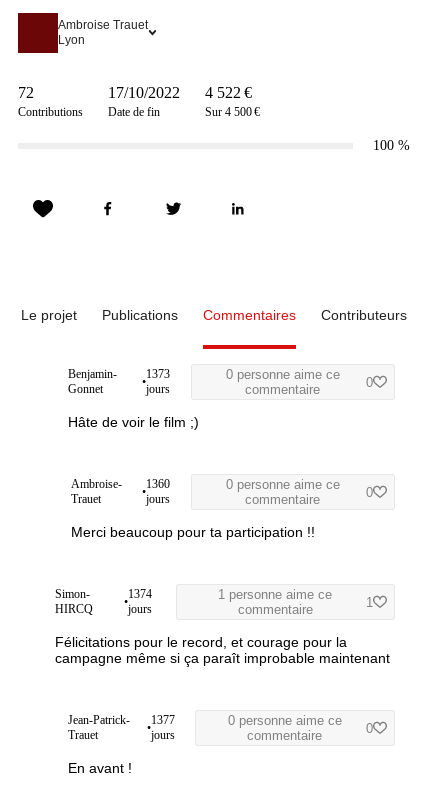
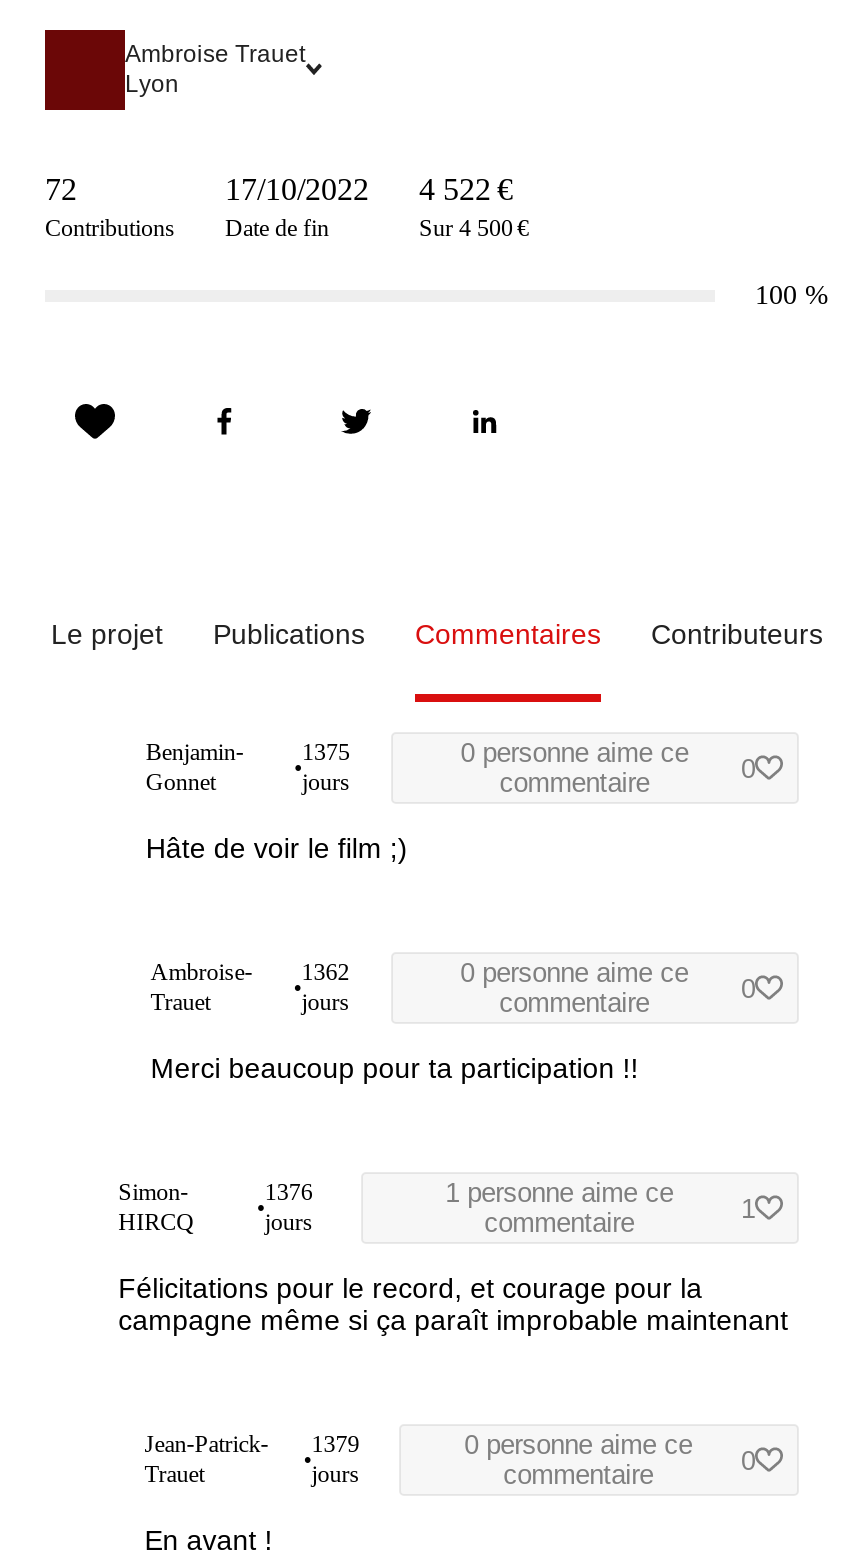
[146,367,170,381] 1373 -> [302,738,350,766] 1375
[71,477,170,491] Ambroise- 1360 -> [150,958,349,986] Ambroise- 1362
[128,587,152,601] 1374 -> [265,1178,313,1206] 1376
[68,713,175,727] Jean-Patrick- 1377 -> [144,1430,359,1458] Jean-Patrick- 1379

